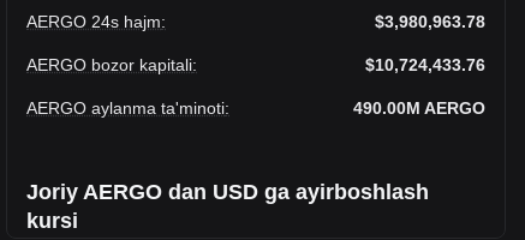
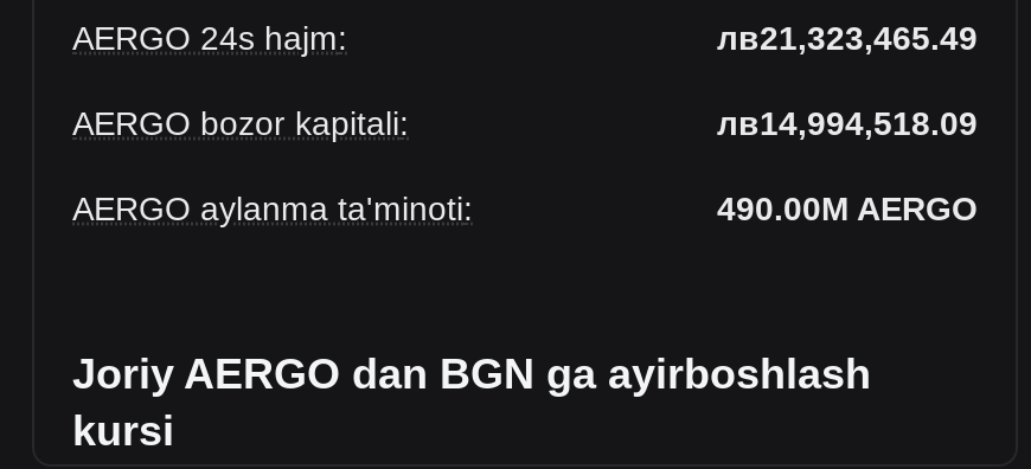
[375,12,485,31] $3,980,963.78 -> [717,19,978,57] лв21,323,465.49
[365,55,485,74] $10,724,433.76 -> [717,104,978,142] лв14,994,518.09
[26,180,429,204] Joriy AERGO dan USD ga ayirboshlash -> [72,351,871,398] Joriy AERGO dan BGN ga ayirboshlash

